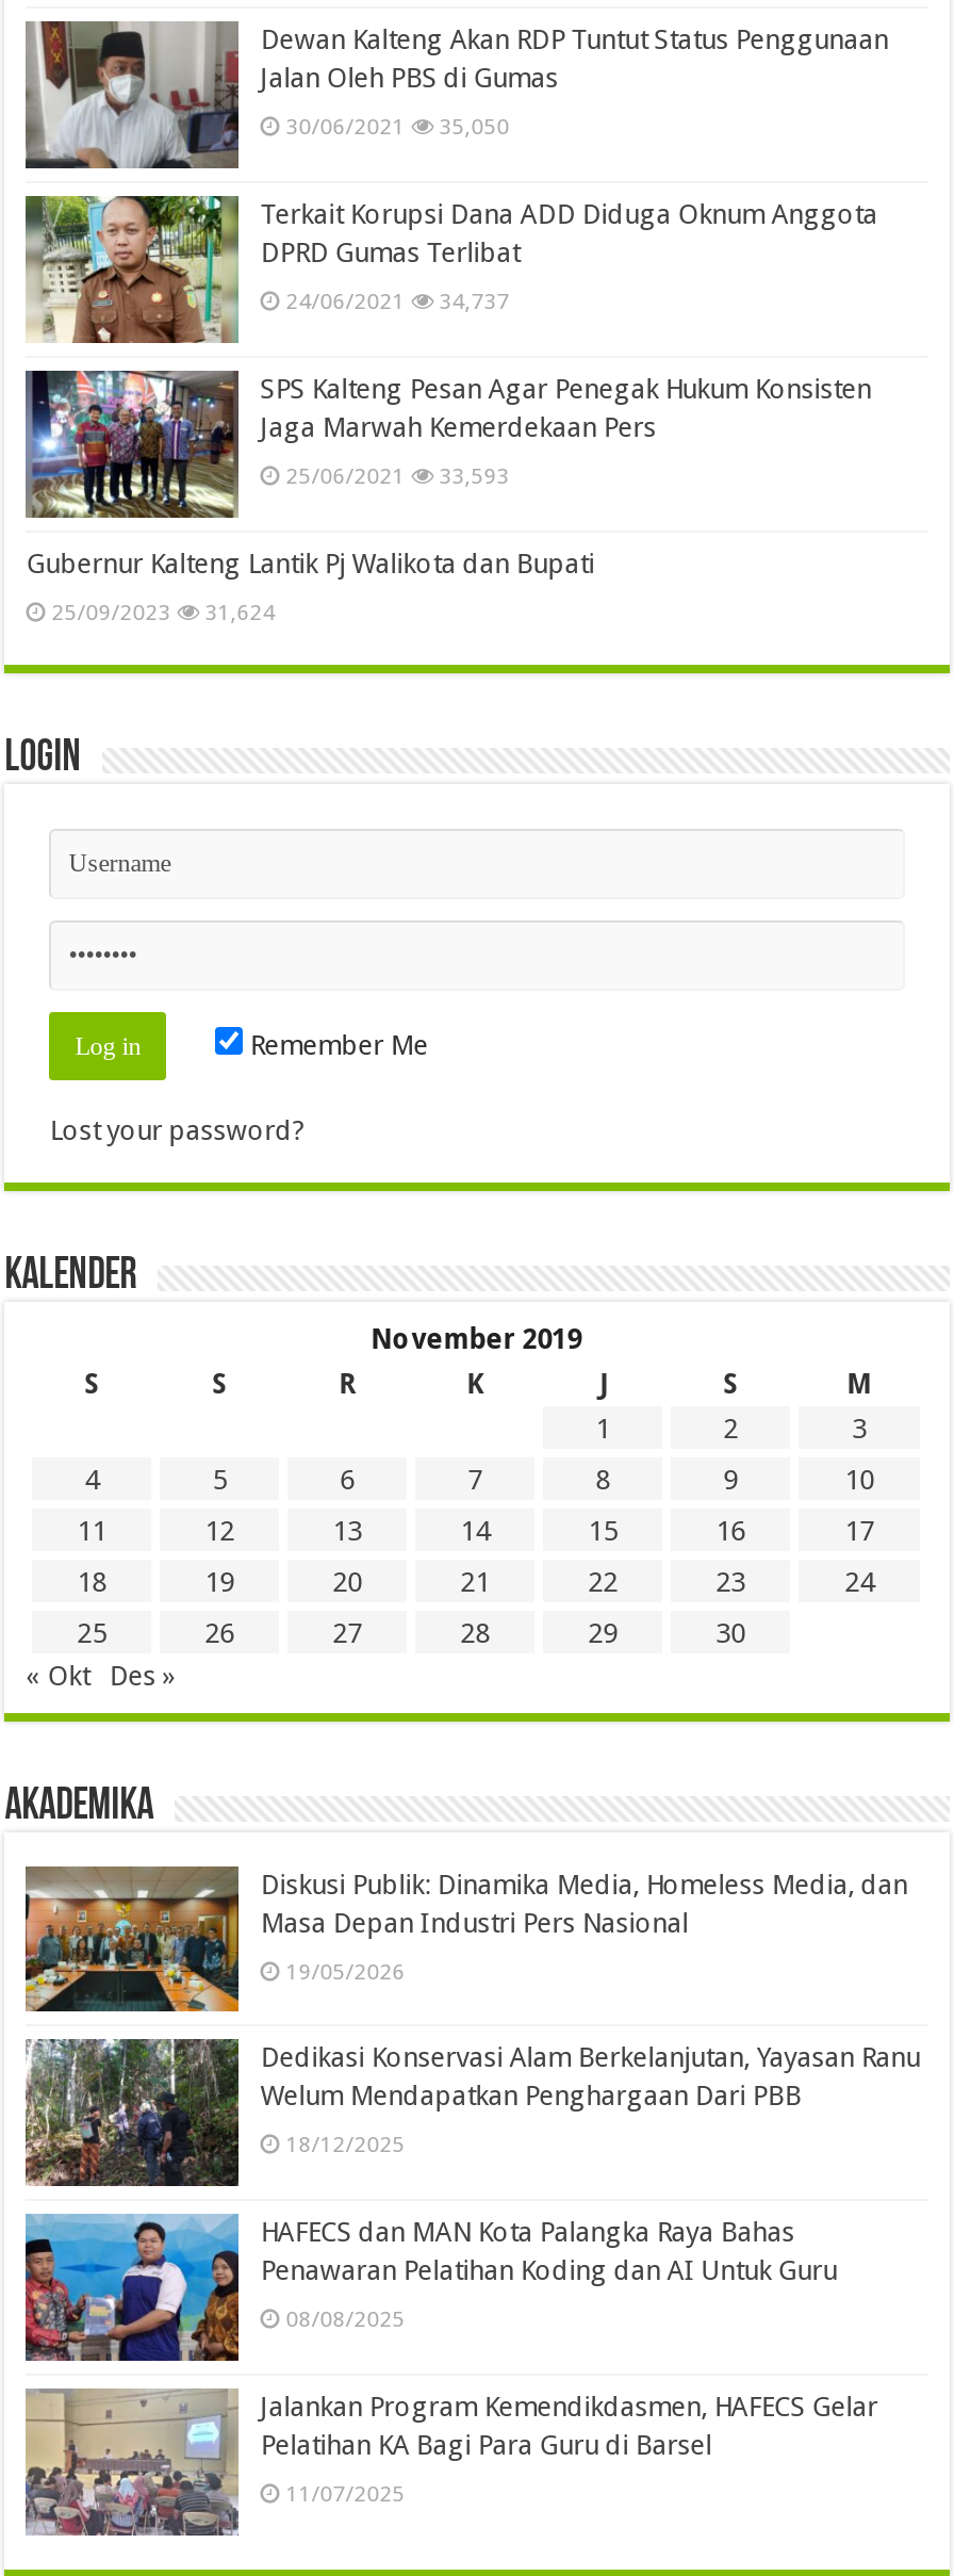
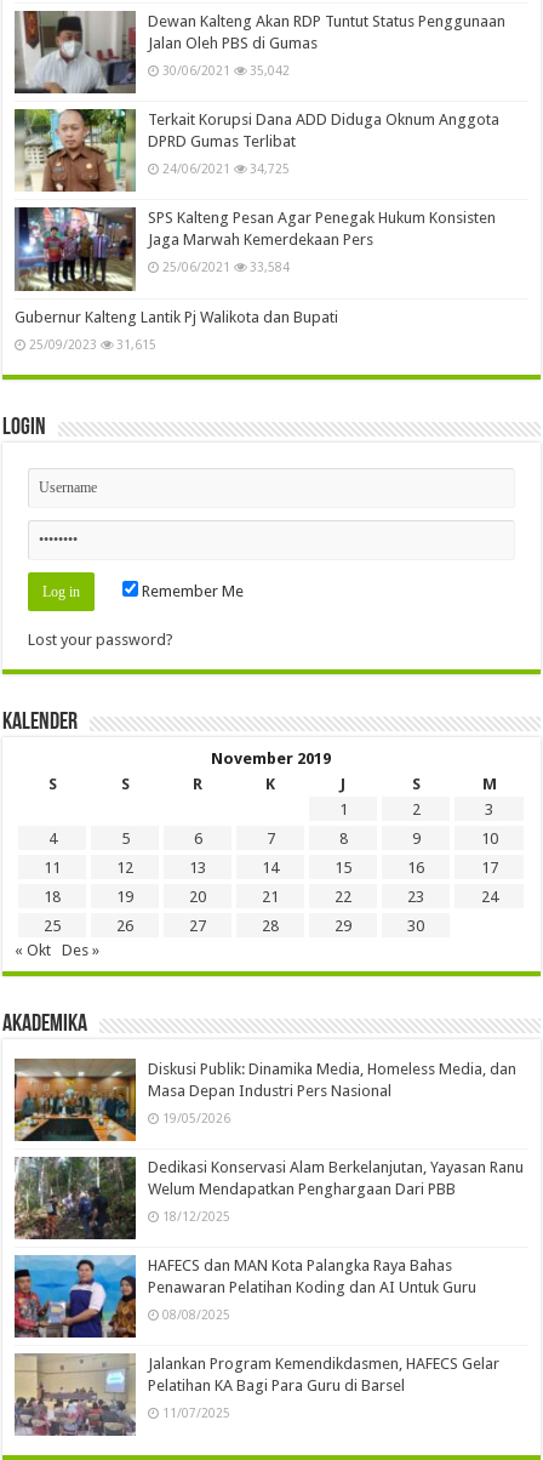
[286,113,509,139] 30/06/2021 35,050 -> [163,63,290,78] 30/06/2021 35,042
[286,287,509,313] 24/06/2021 34,737 -> [163,162,290,176] 24/06/2021 34,725
[286,462,509,487] 25/06/2021 33,593 -> [163,260,290,275] 25/06/2021 33,584
[52,598,275,623] 25/09/2023 31,624 -> [29,337,157,351] 25/09/2023 31,615

